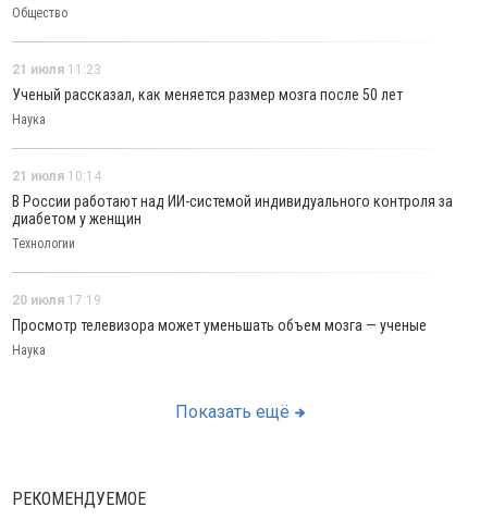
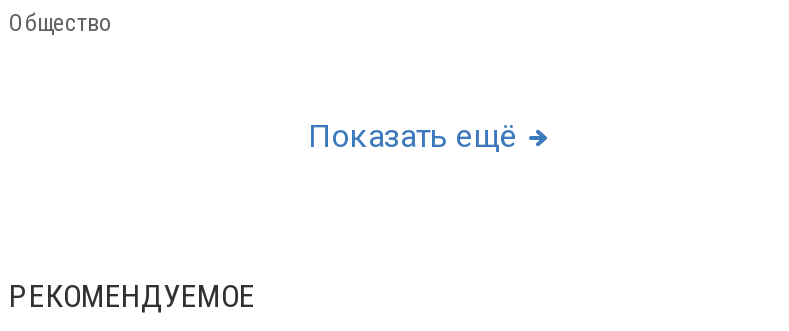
[12,62,403,127] 21 июля 11:23 | Ученый рассказал, как меняется размер мозга после 50 лет | Наука -> none
[12,169,453,251] 21 июля 10:14 | В России работают над ИИ-системой индивидуального контроля за | диабетом у женщин | Технологии -> none
[12,293,427,358] 20 июля 17:19 | Просмотр телевизора может уменьшать объем мозга — ученые | Наука -> none

